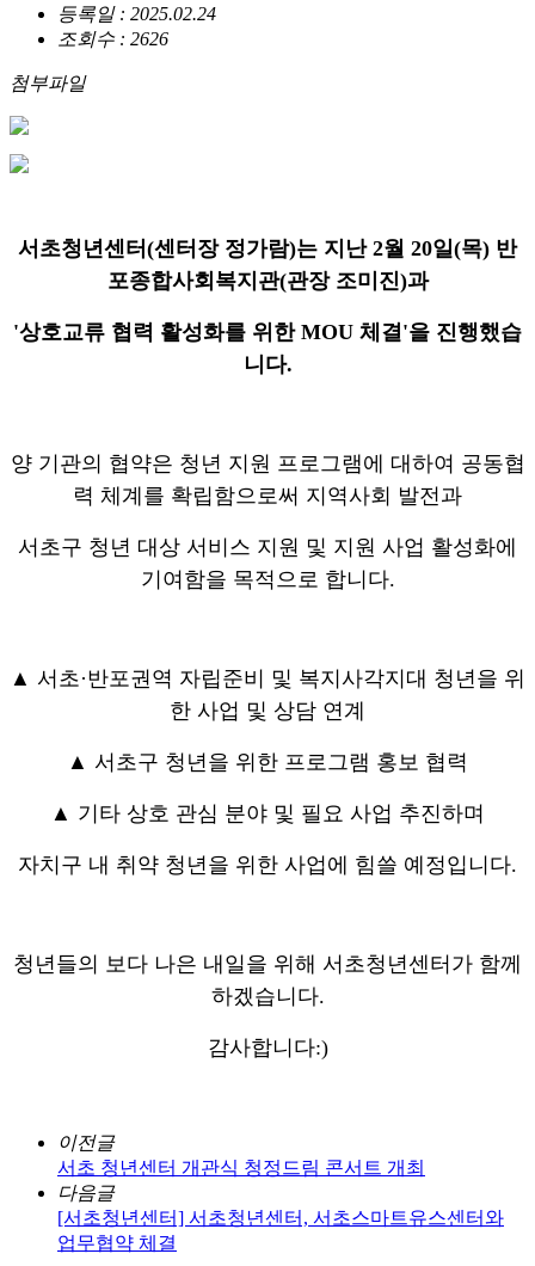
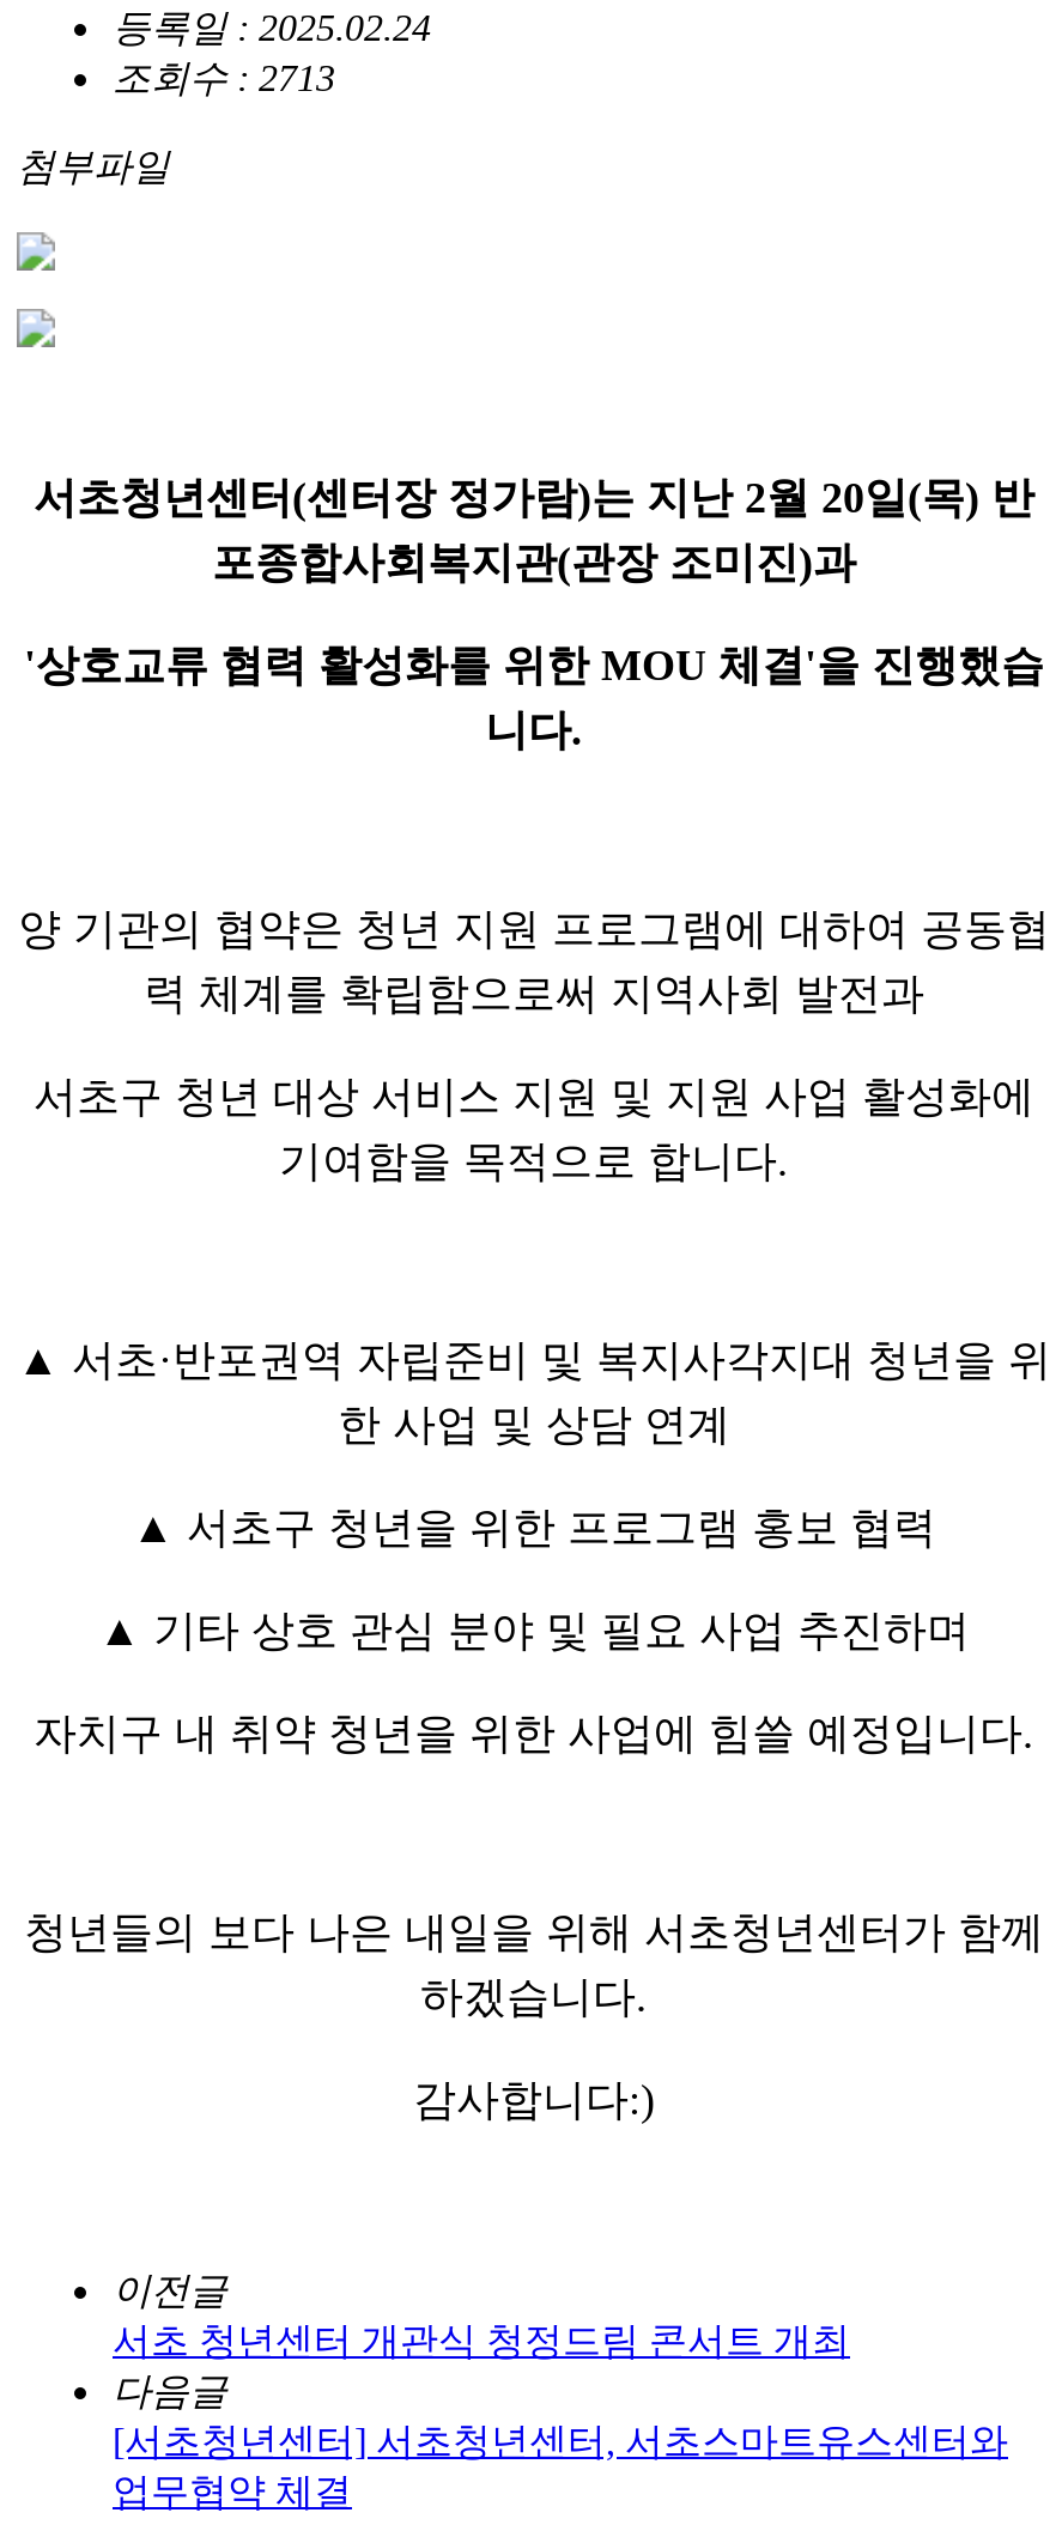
[57,28,168,49] 조회수 : 2626 -> [113,57,335,98] 조회수 : 2713

